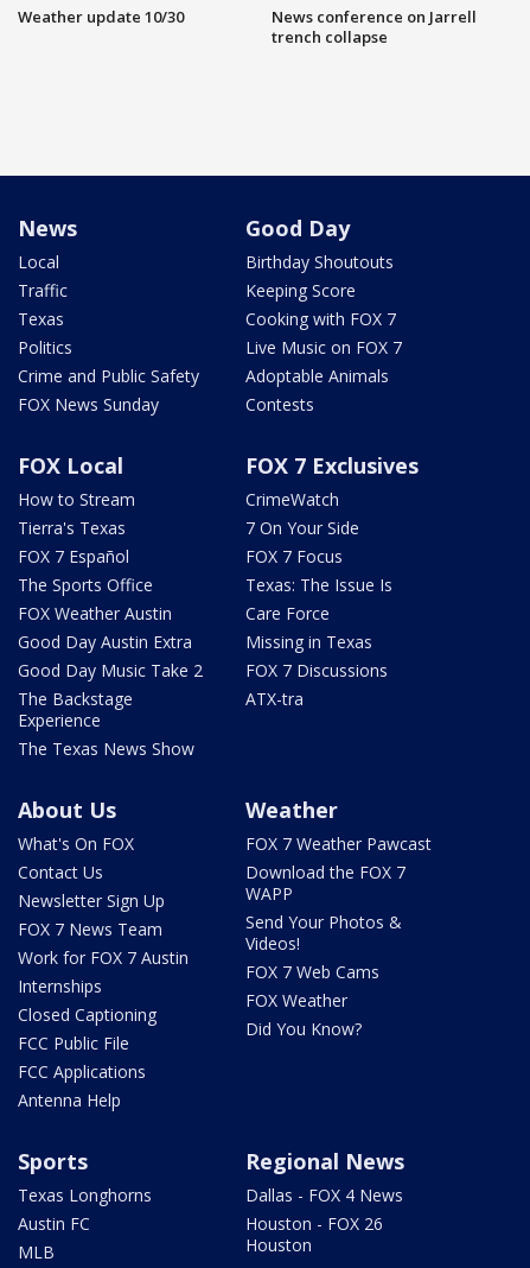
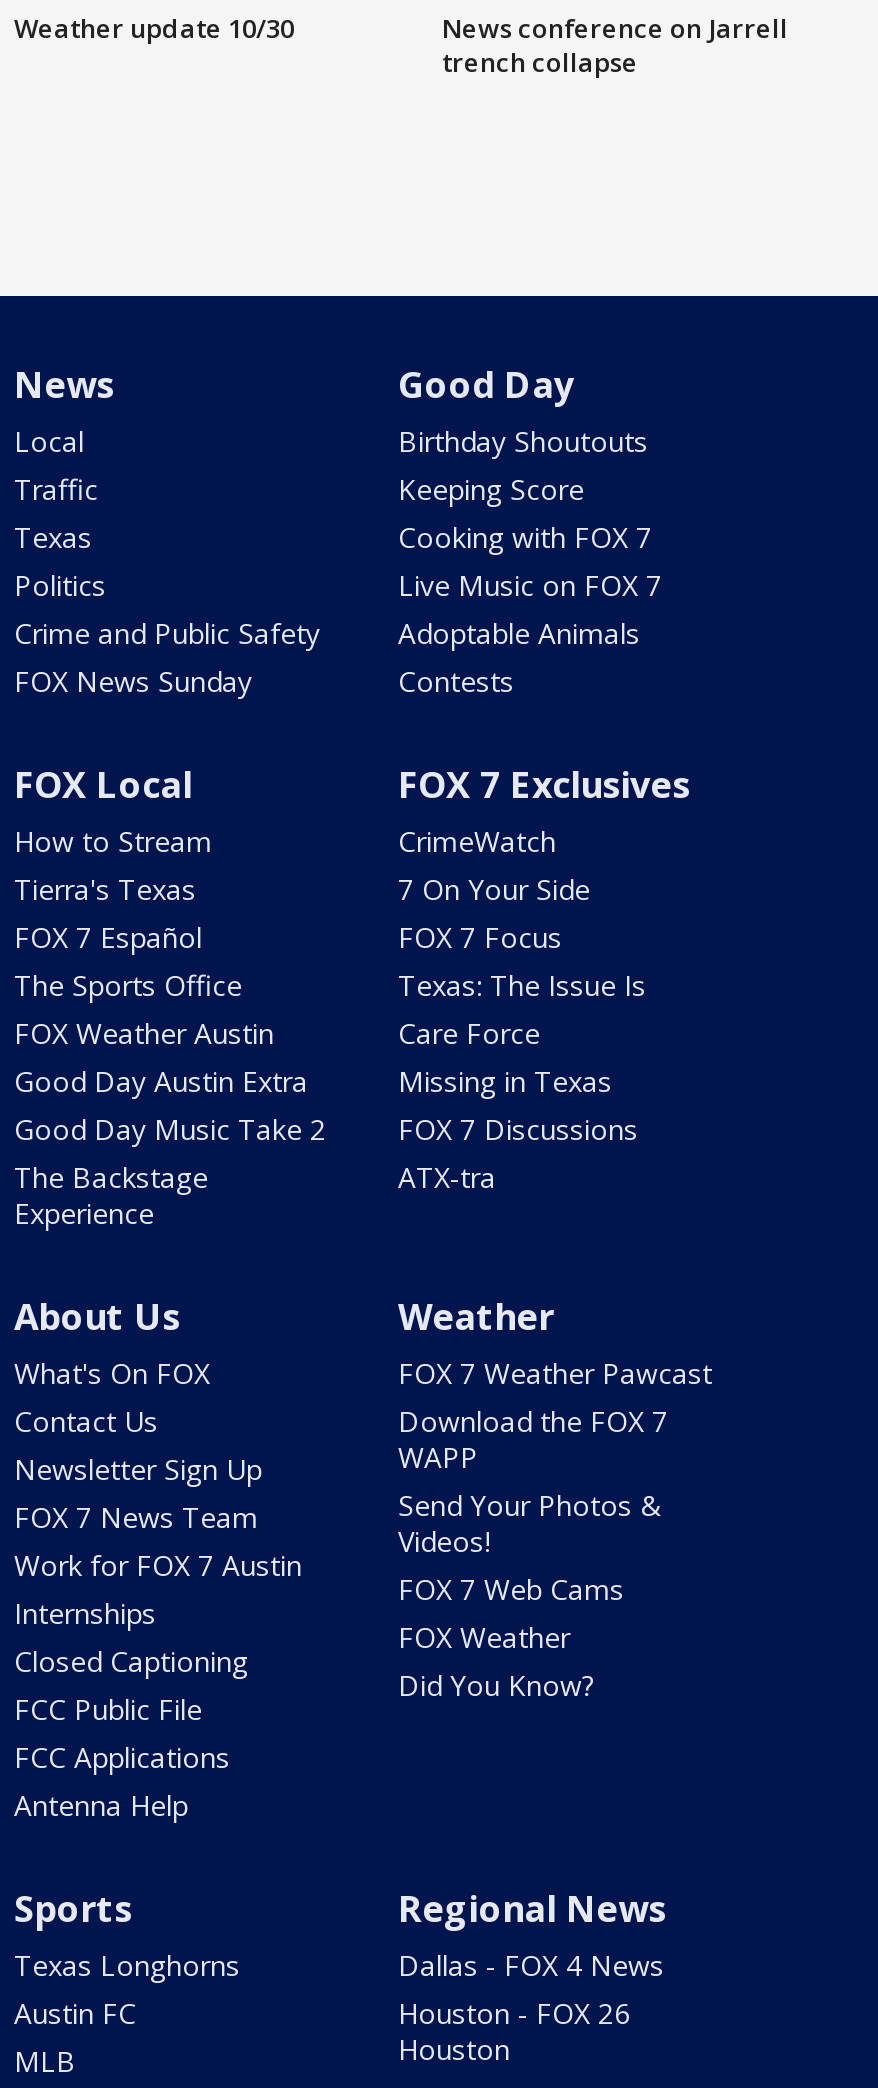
[18,737,194,760] The Texas News Show -> none

